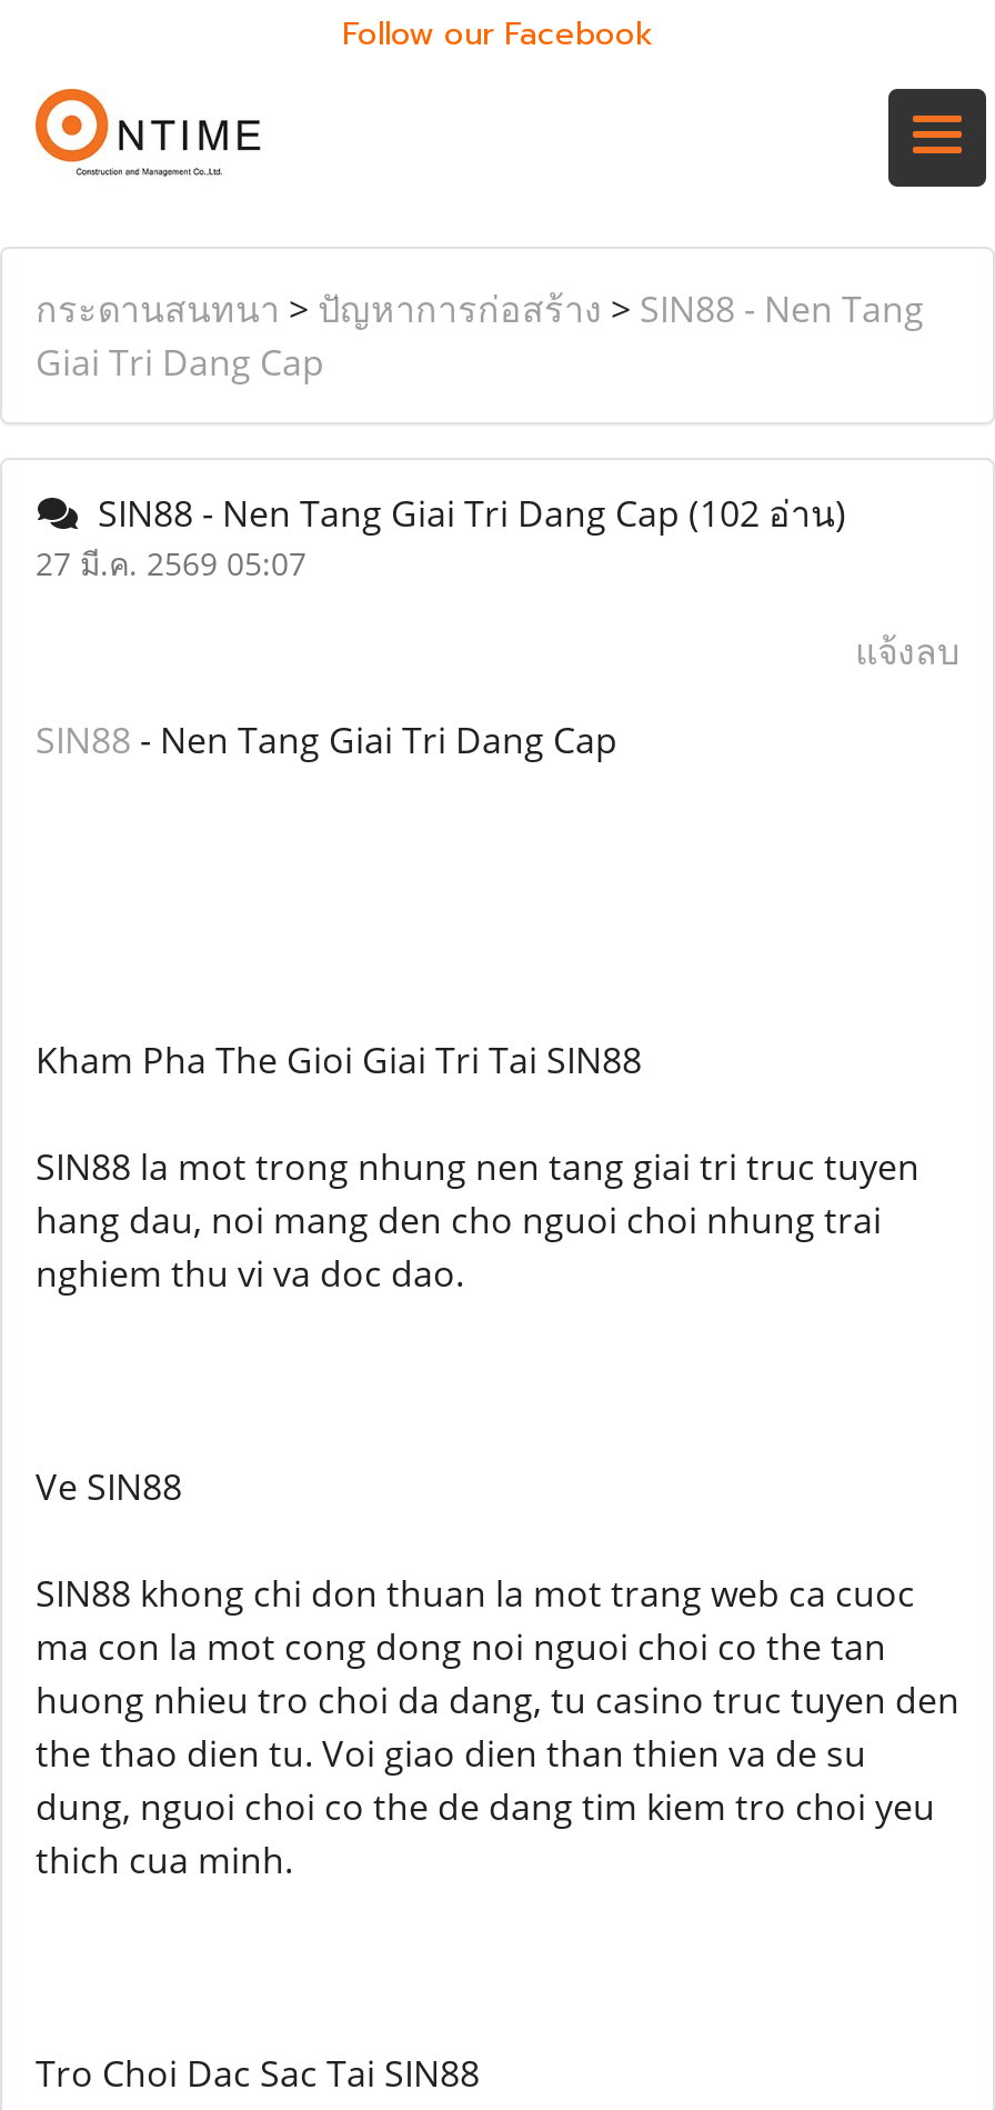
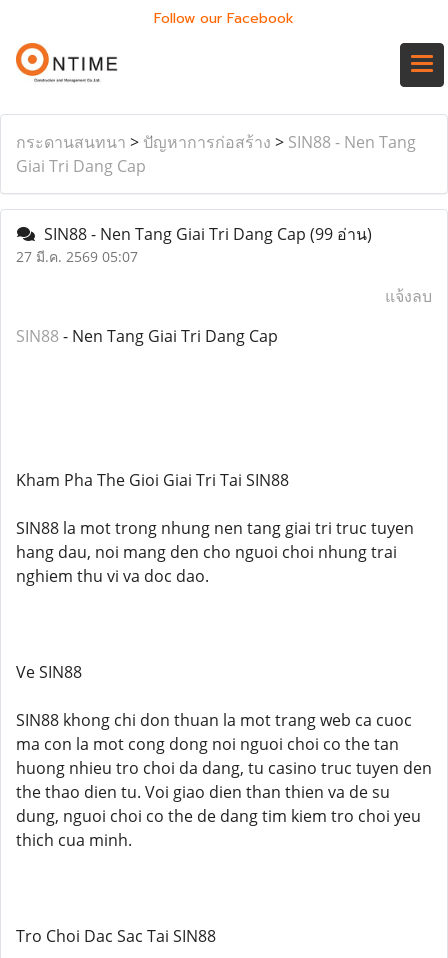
[80,489,846,538] SIN88 - Nen Tang Giai Tri Dang Cap (102 อ่าน) -> [36,223,372,245] SIN88 - Nen Tang Giai Tri Dang Cap (99 อ่าน)

